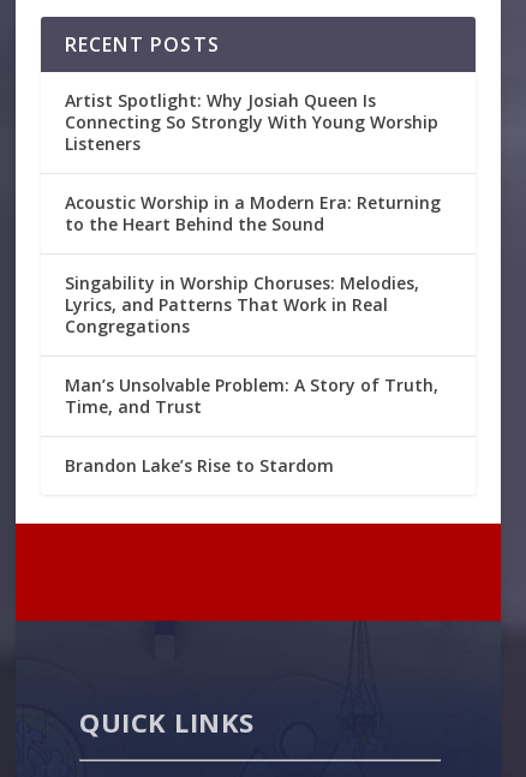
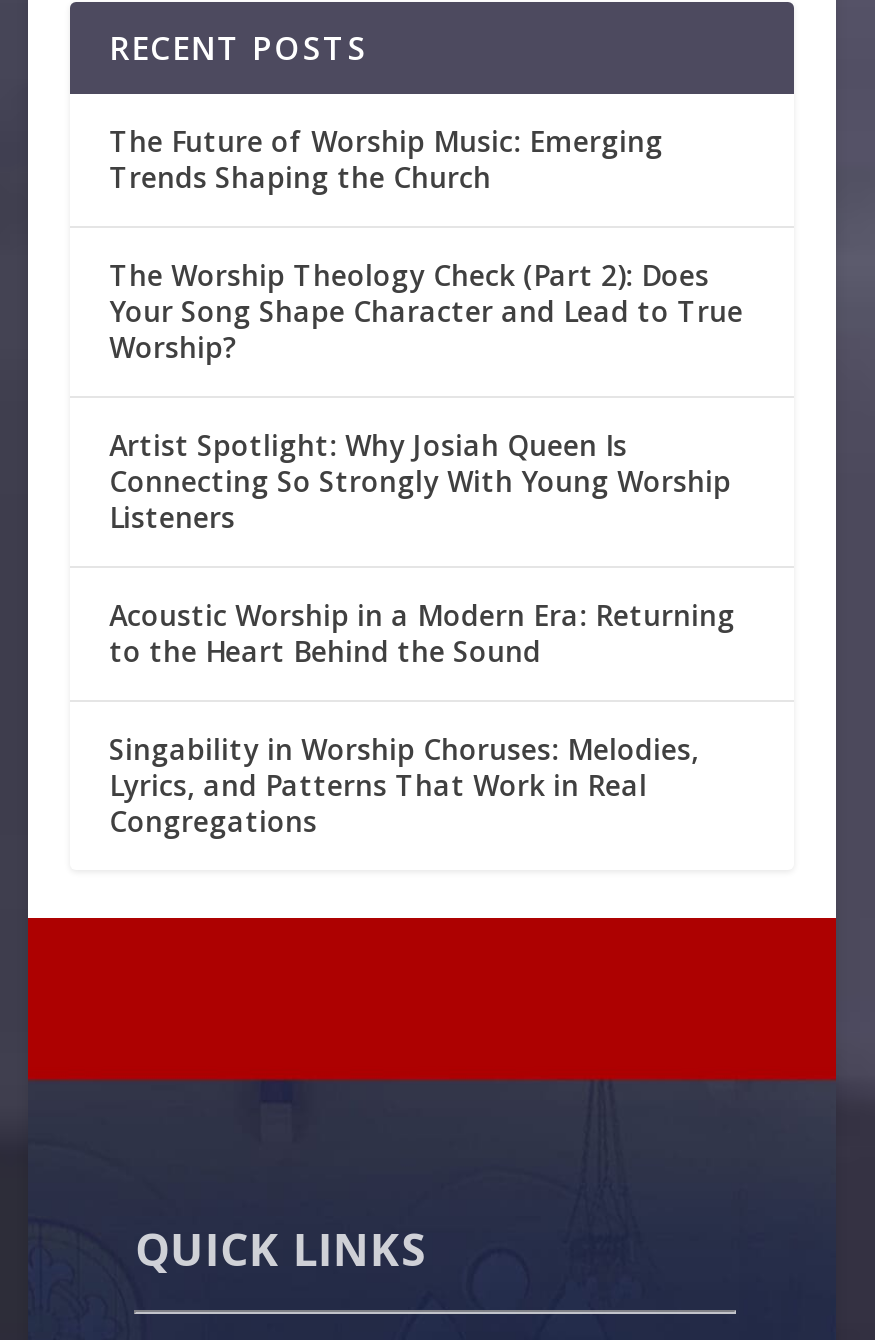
none -> [109,122,743,366] The Future of Worship Music: Emerging | Trends Shaping the Church | The Worship Theology Check (Part 2): Does | Your Song Shape Character and Lead to True | Worship?
moved [64,89,440,337] -> [109,426,735,840]: Artist Spotlight: Why Josiah Queen Is | Connecting So Strongly With Young Worship | Listeners | Acoustic Worship in a Modern Era: Returning | to the Heart Behind the Sound | Singability in Worship Choruses: Melodies, | Lyrics, and Patterns That Work in Real | Congregations
[64,373,438,477] Man’s Unsolvable Problem: A Story of Truth, | Time, and Trust | Brandon Lake’s Rise to Stardom -> none

